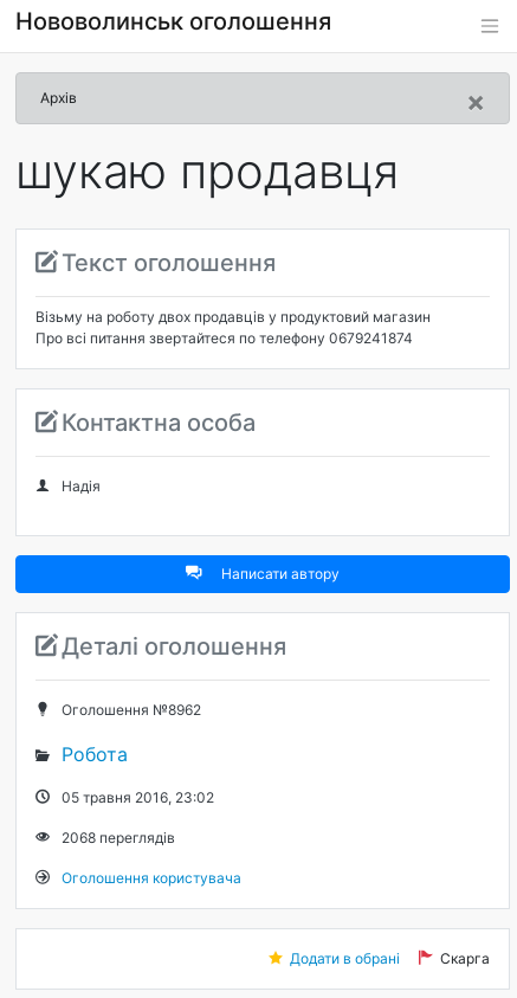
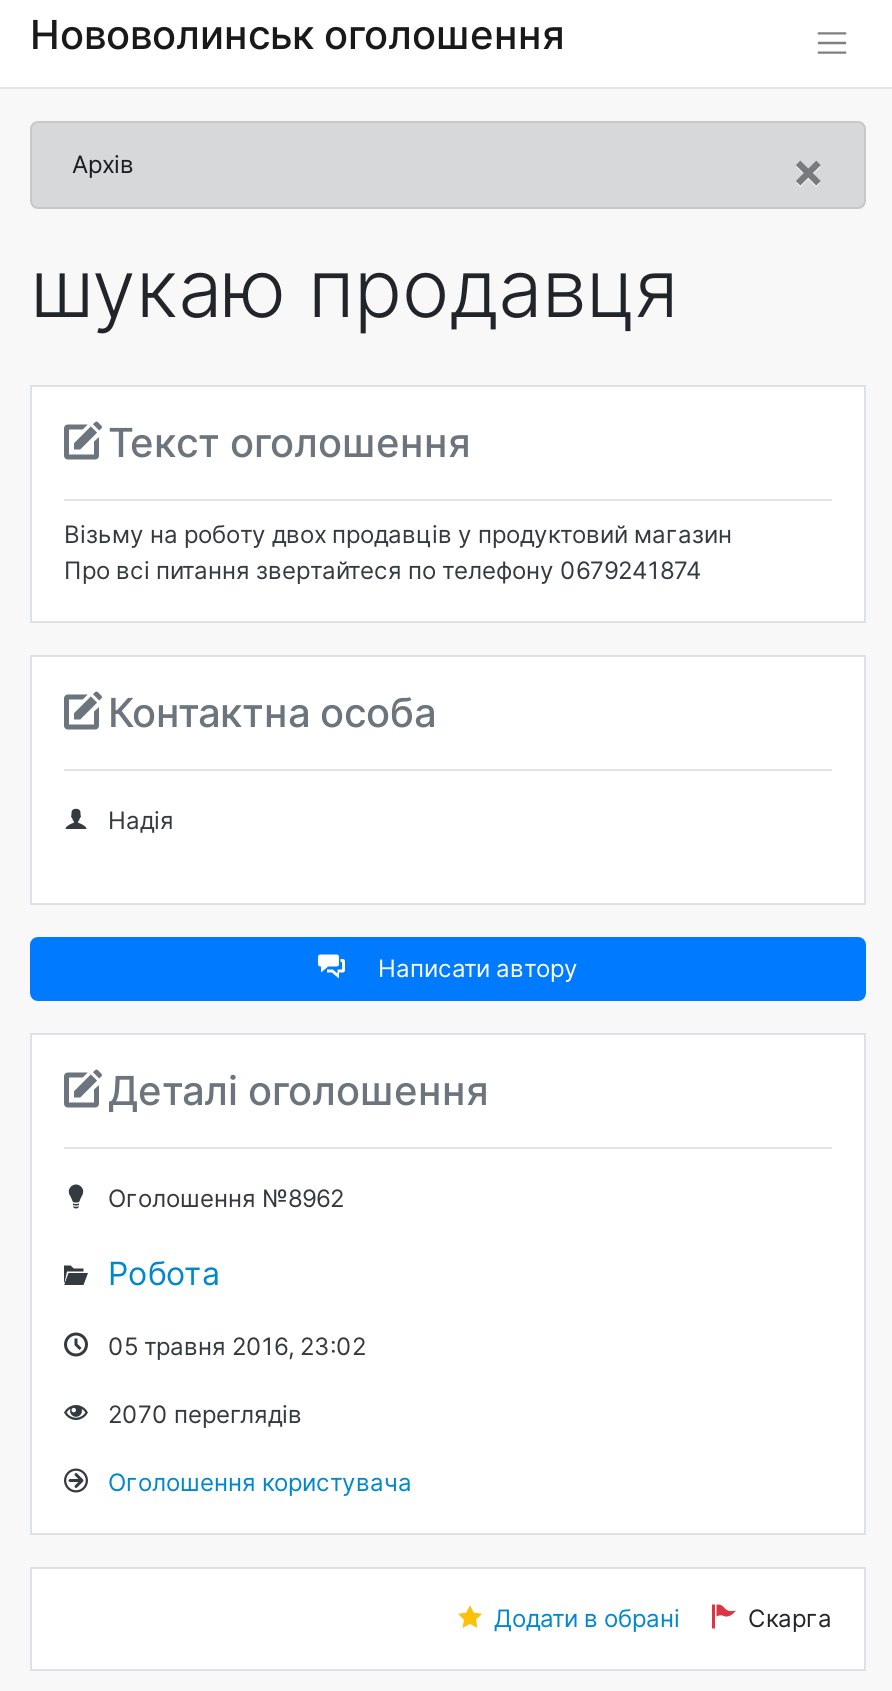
[62,829,175,846] 2068 переглядів -> [108,1399,302,1429] 2070 переглядів

